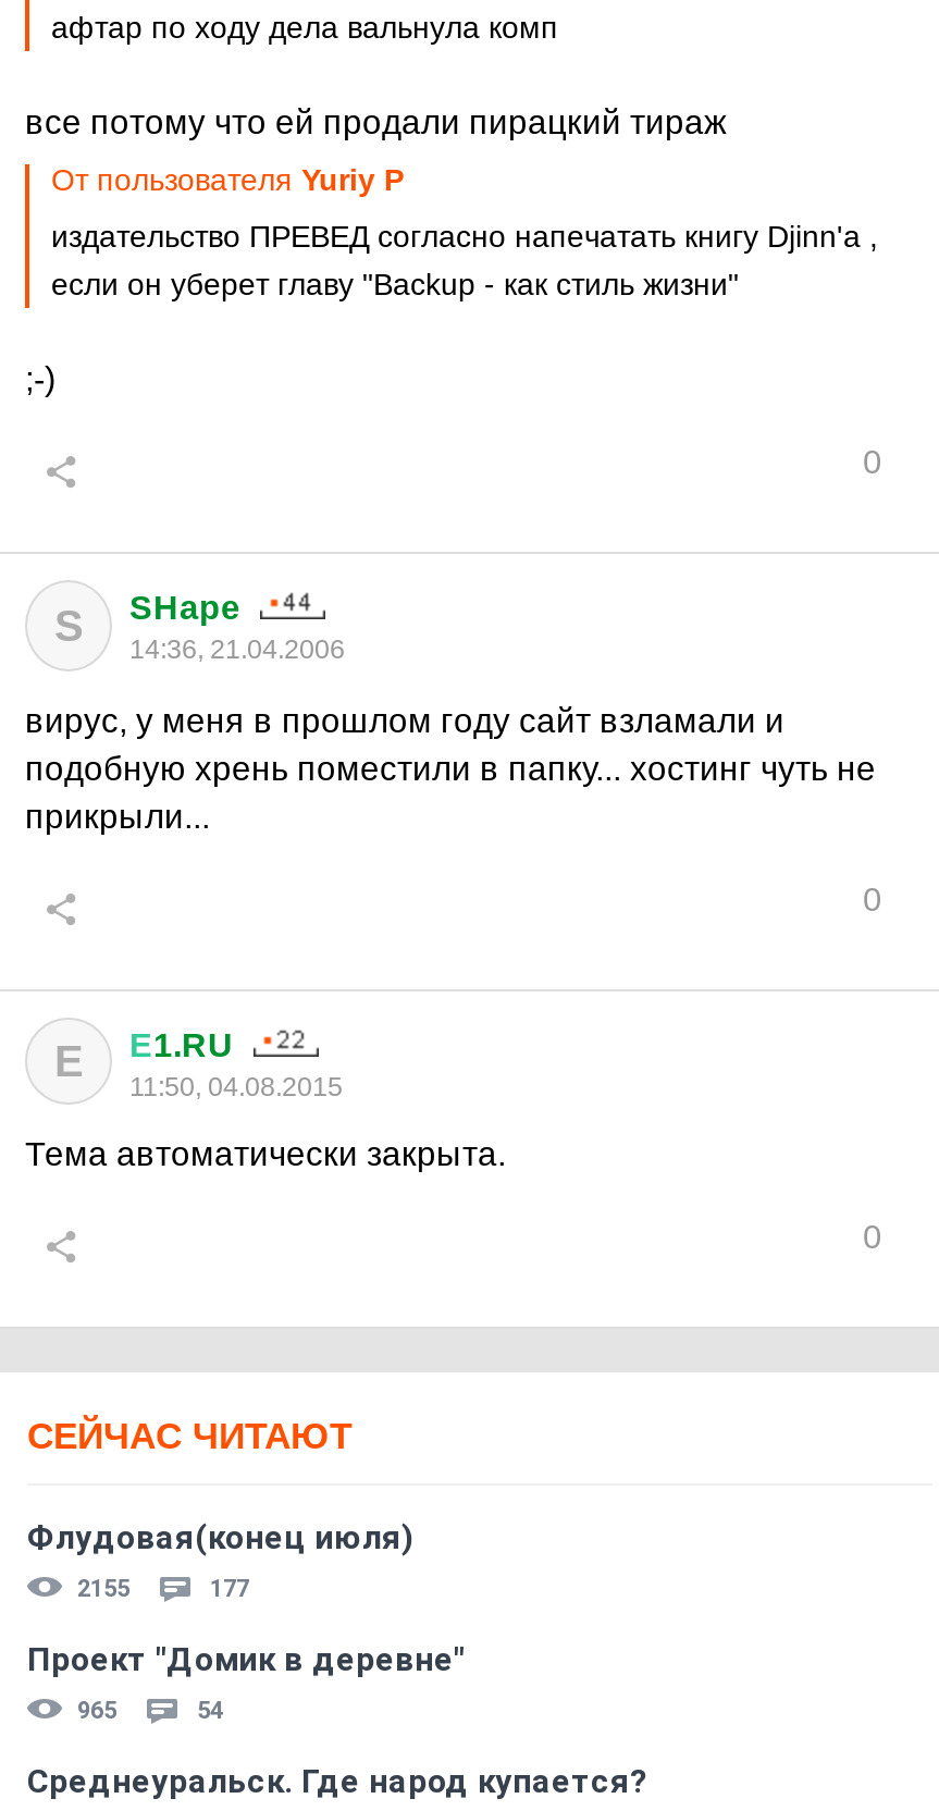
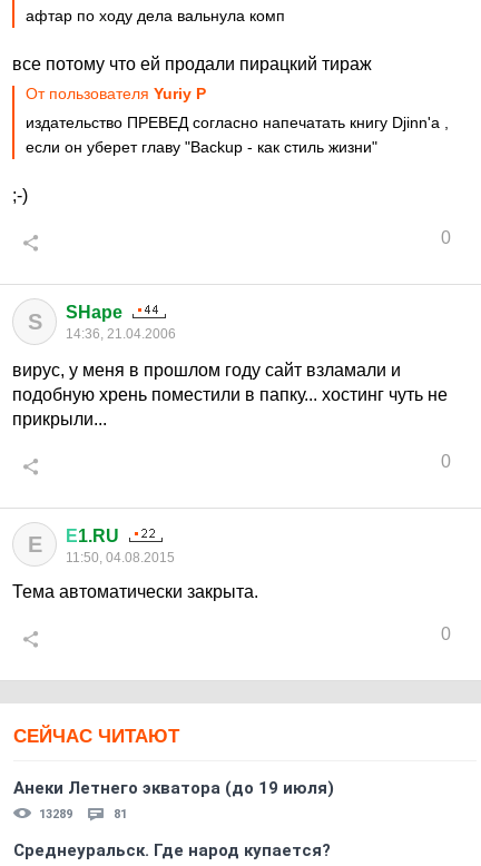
[27,1518,465,1725] Флудовая(конец июля) | 2155 | 177 | Проект "Домик в деревне" | 965 | 54 -> [13,778,334,821] Анеки Летнего экватора (до 19 июля) | 13289 | 81

